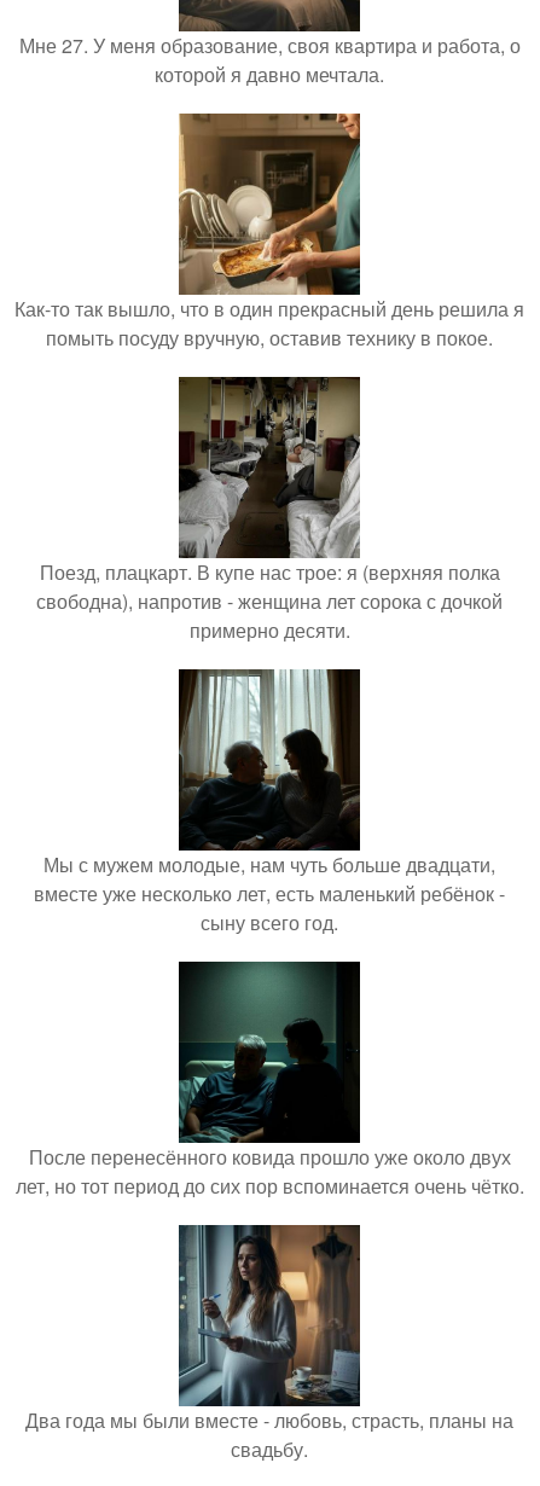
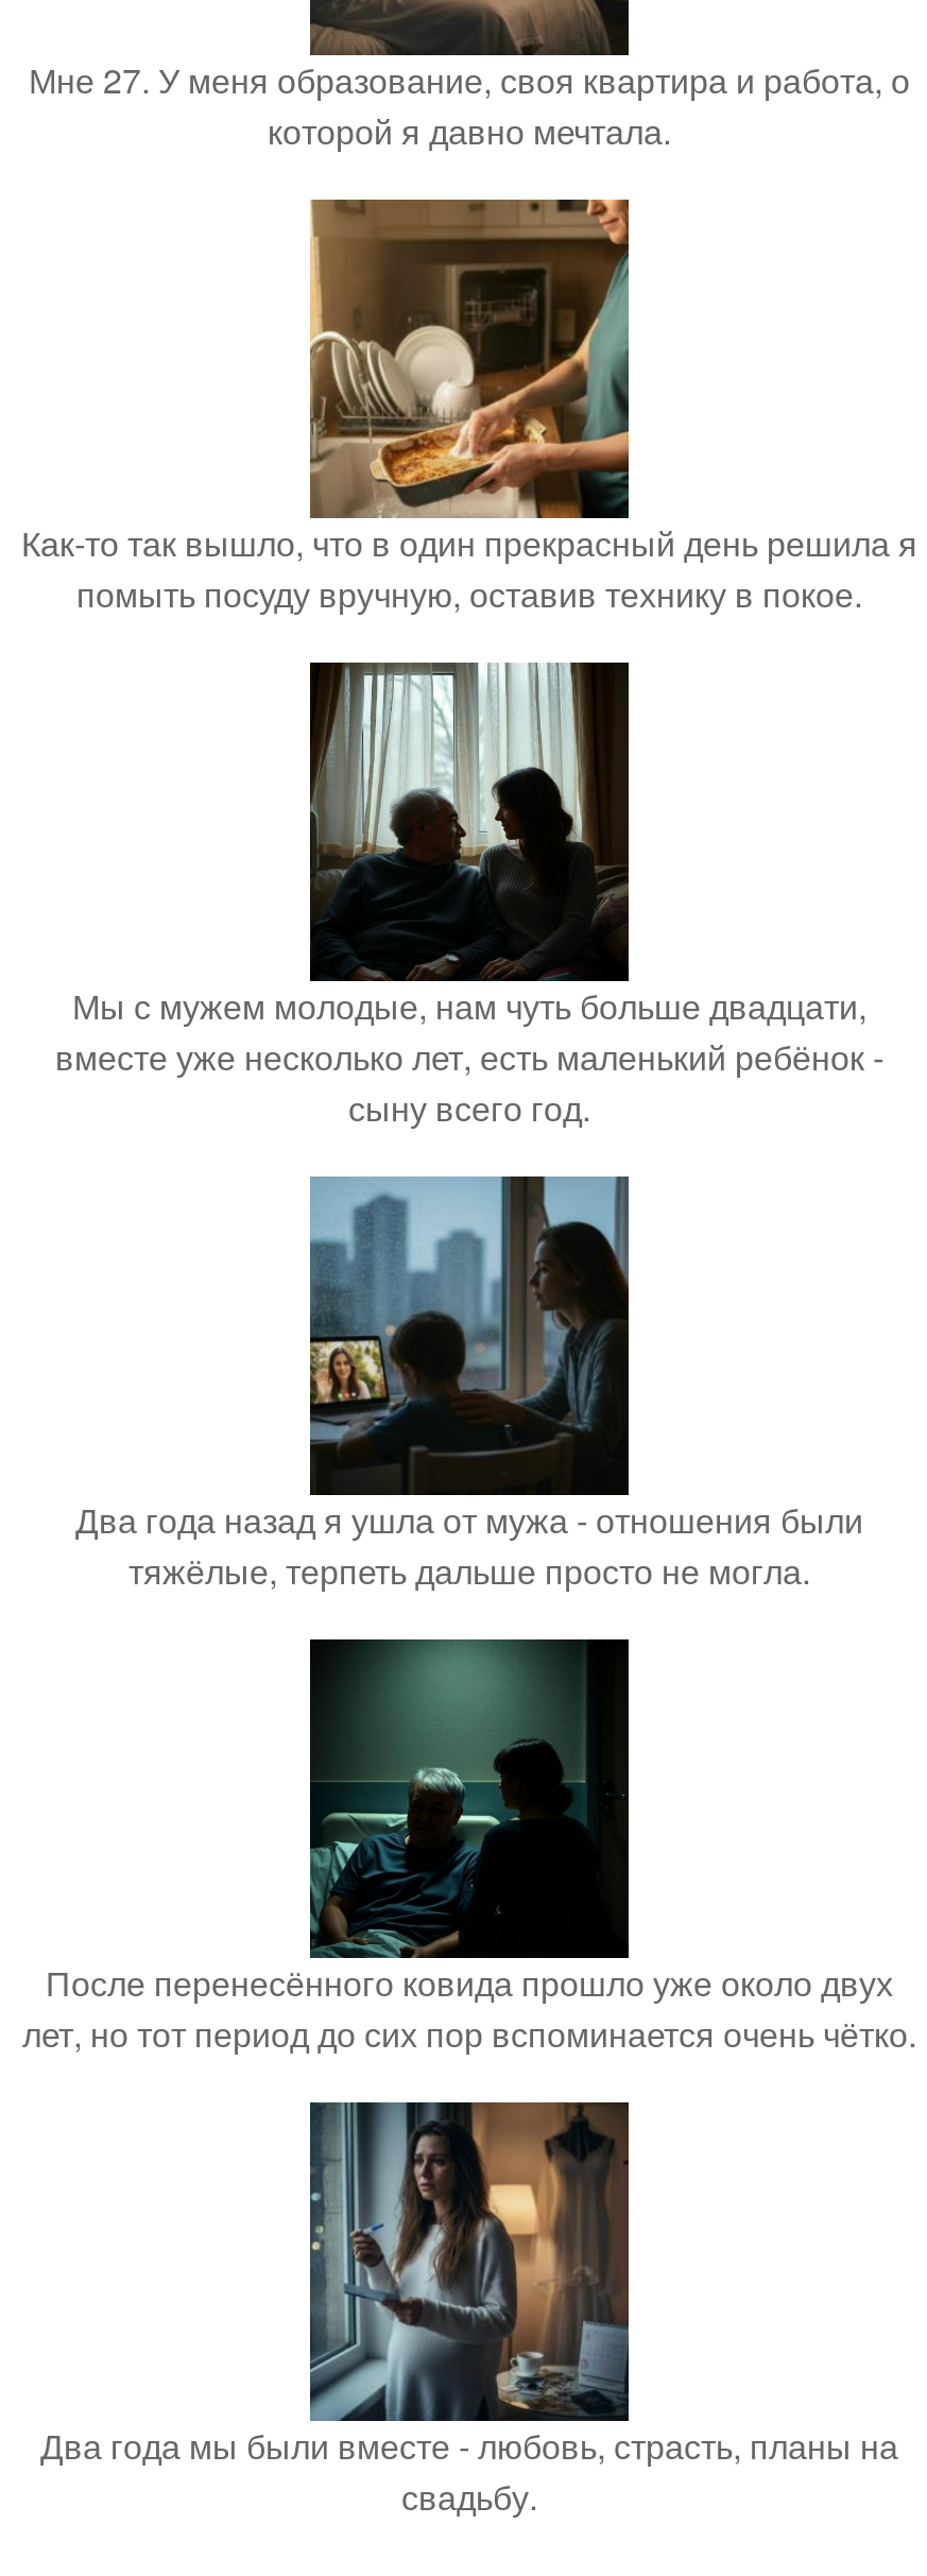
[36,376,503,644] [image] | Поезд, плацкарт. В купе нас трое: я (верхняя полка | свободна), напротив - женщина лет сорока с дочкой | примерно десяти. -> none
moved [34,667,505,937] -> [55,658,883,1132]: [image] | Мы с мужем молодые, нам чуть больше двадцати, | вместе уже несколько лет, есть маленький ребёнок - | сыну всего год.
none -> [75,1174,863,1595] [image] | Два года назад я ушла от мужа - отношения были | тяжёлые, терпеть дальше просто не могла.

